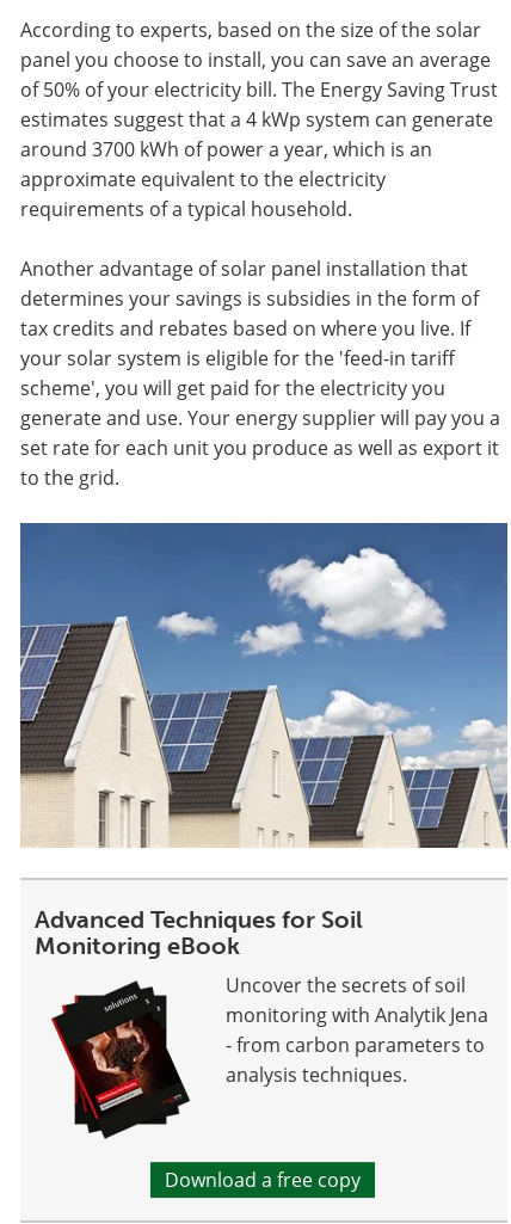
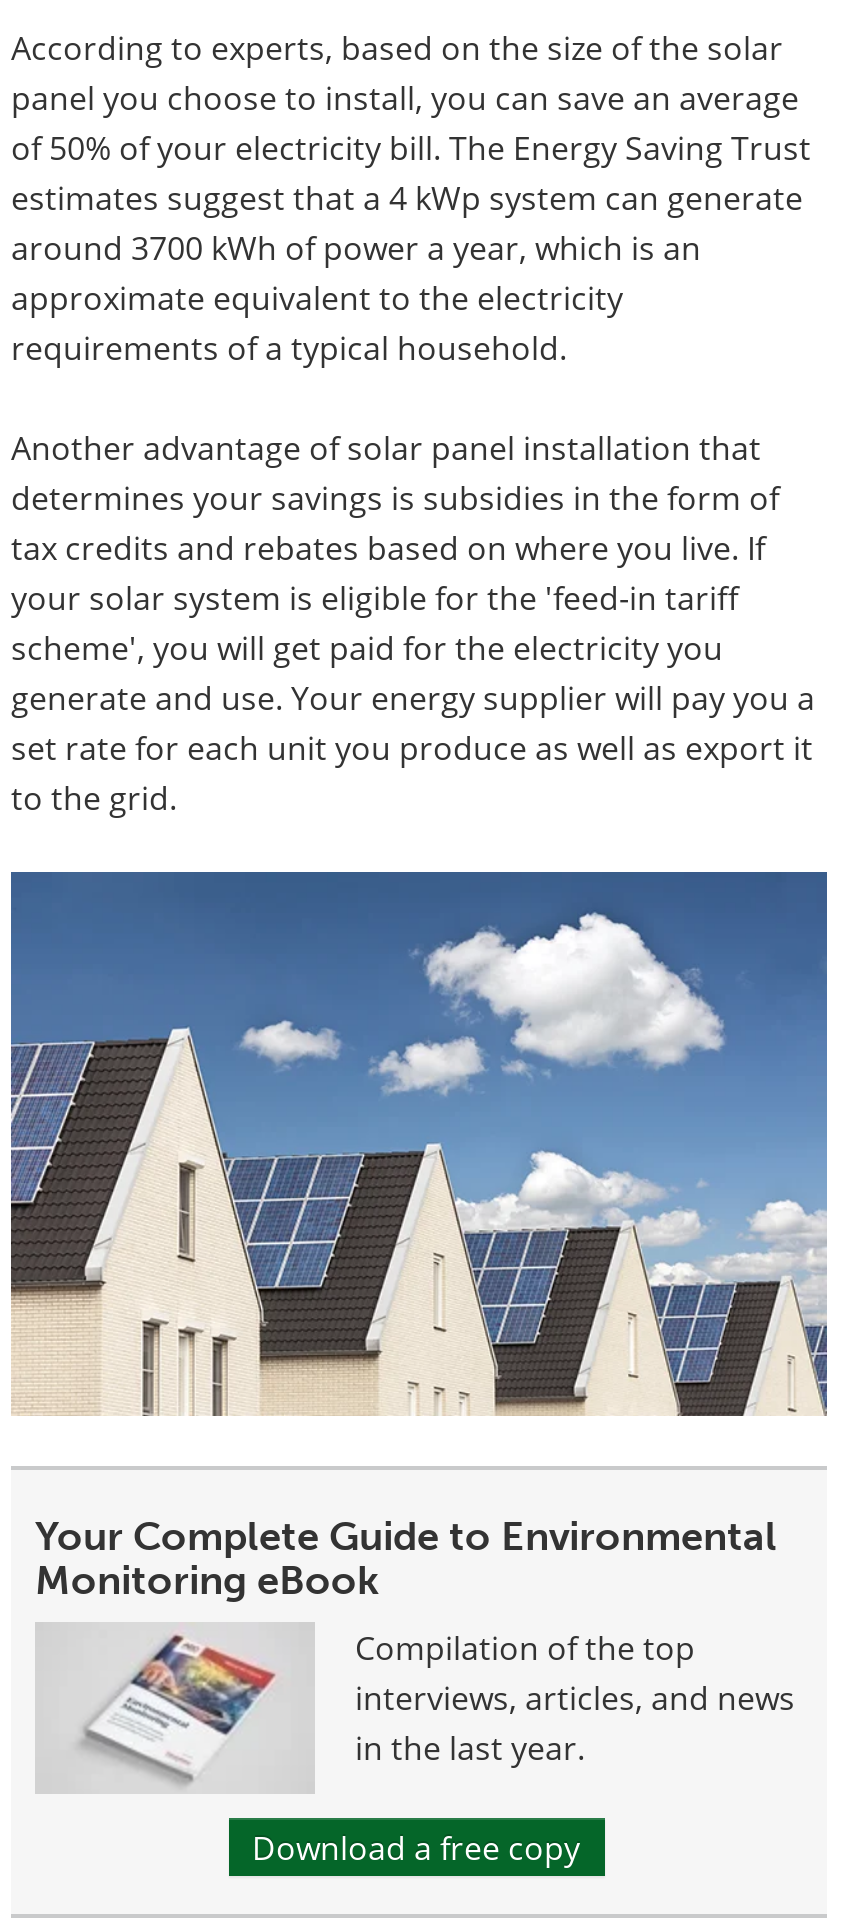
[35,905,363,934] Advanced Techniques for Soil -> [35,1513,777,1561] Your Complete Guide to Environmental
[37,972,488,1139] [image] | Uncover the secrets of soil | monitoring with Analytik Jena | - from carbon parameters to | analysis techniques. -> [35,1622,795,1794] [image] | Compilation of the top | interviews, articles, and news | in the last year.

